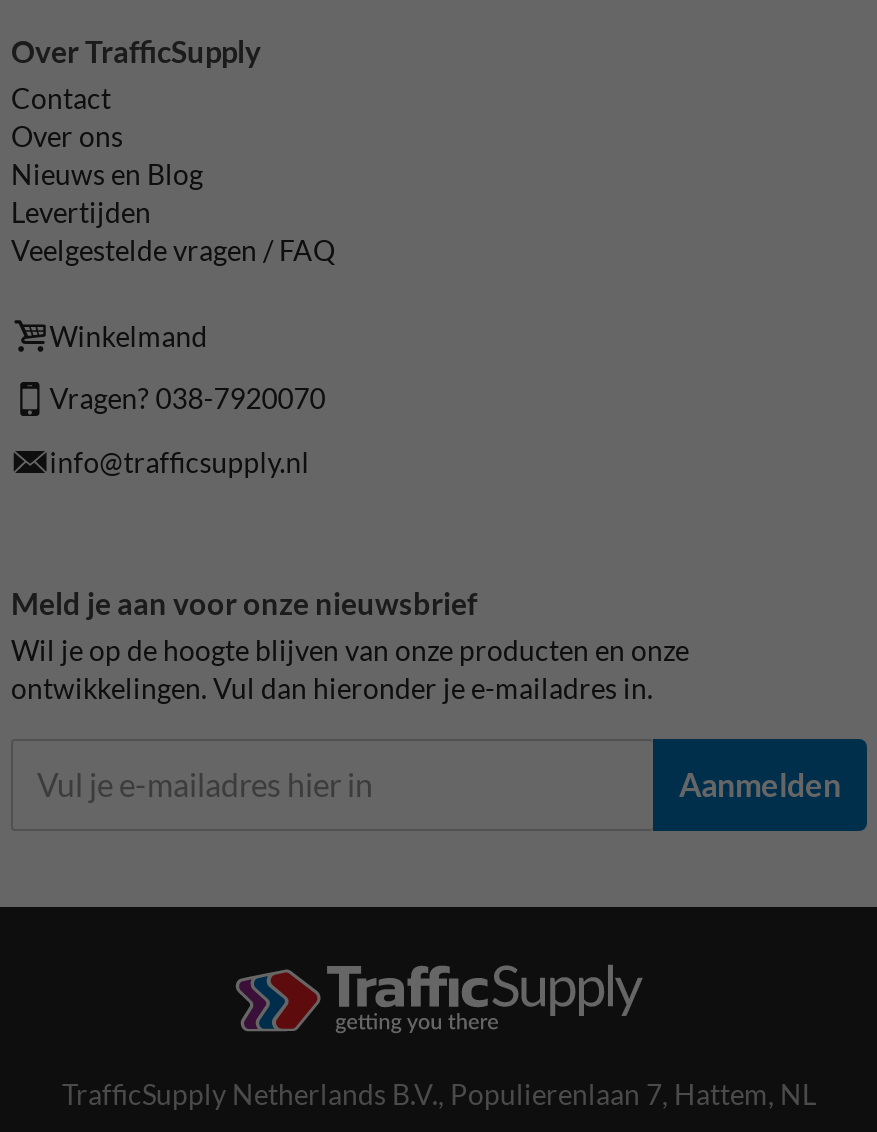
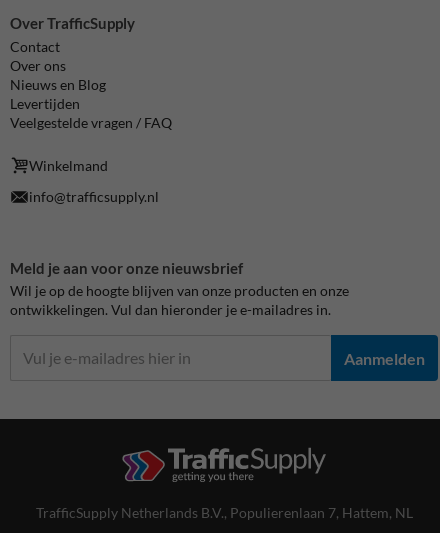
[49,382,325,416] Vragen? 038-7920070 -> none

